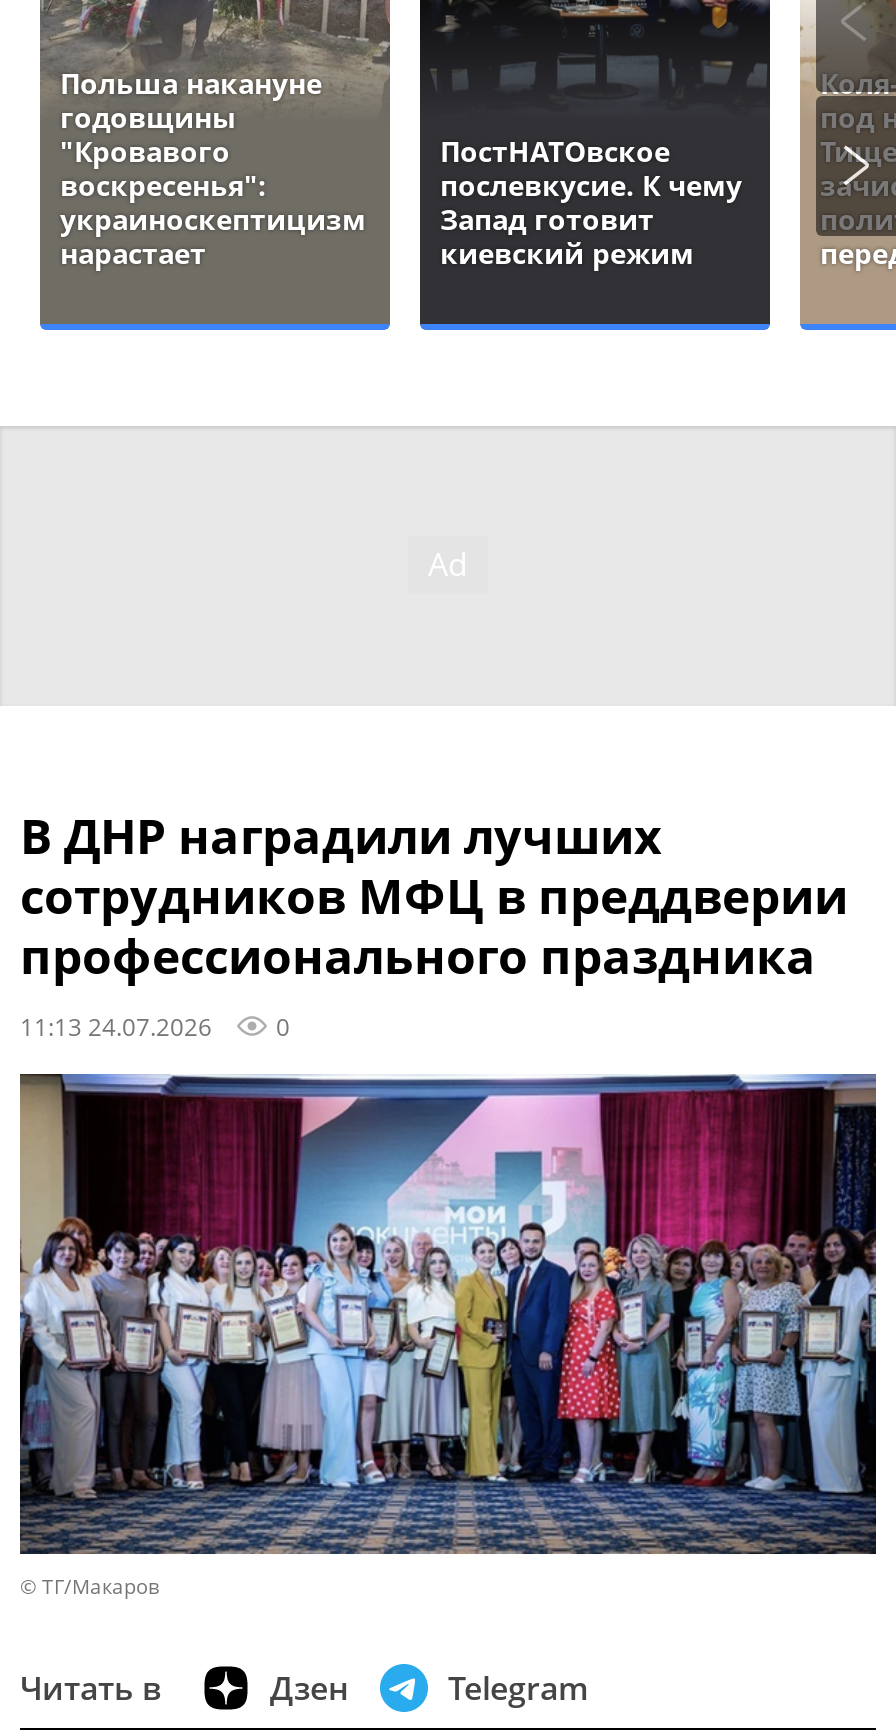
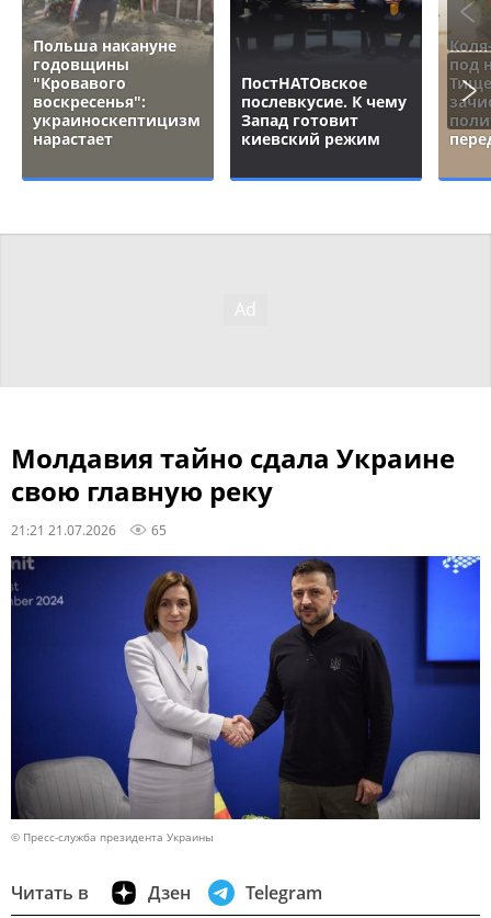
[20,801,848,1041] В ДНР наградили лучших | сотрудников МФЦ в преддверии | профессионального праздника | 11:13 24.07.2026 | 0 -> [11,439,455,538] Молдавия тайно сдала Украине | свою главную реку | 21:21 21.07.2026 | 65
[18,1072,878,1600] [image] | © ТГ/Макаров -> [10,555,481,845] [image] | © Пресс-служба президента Украины

